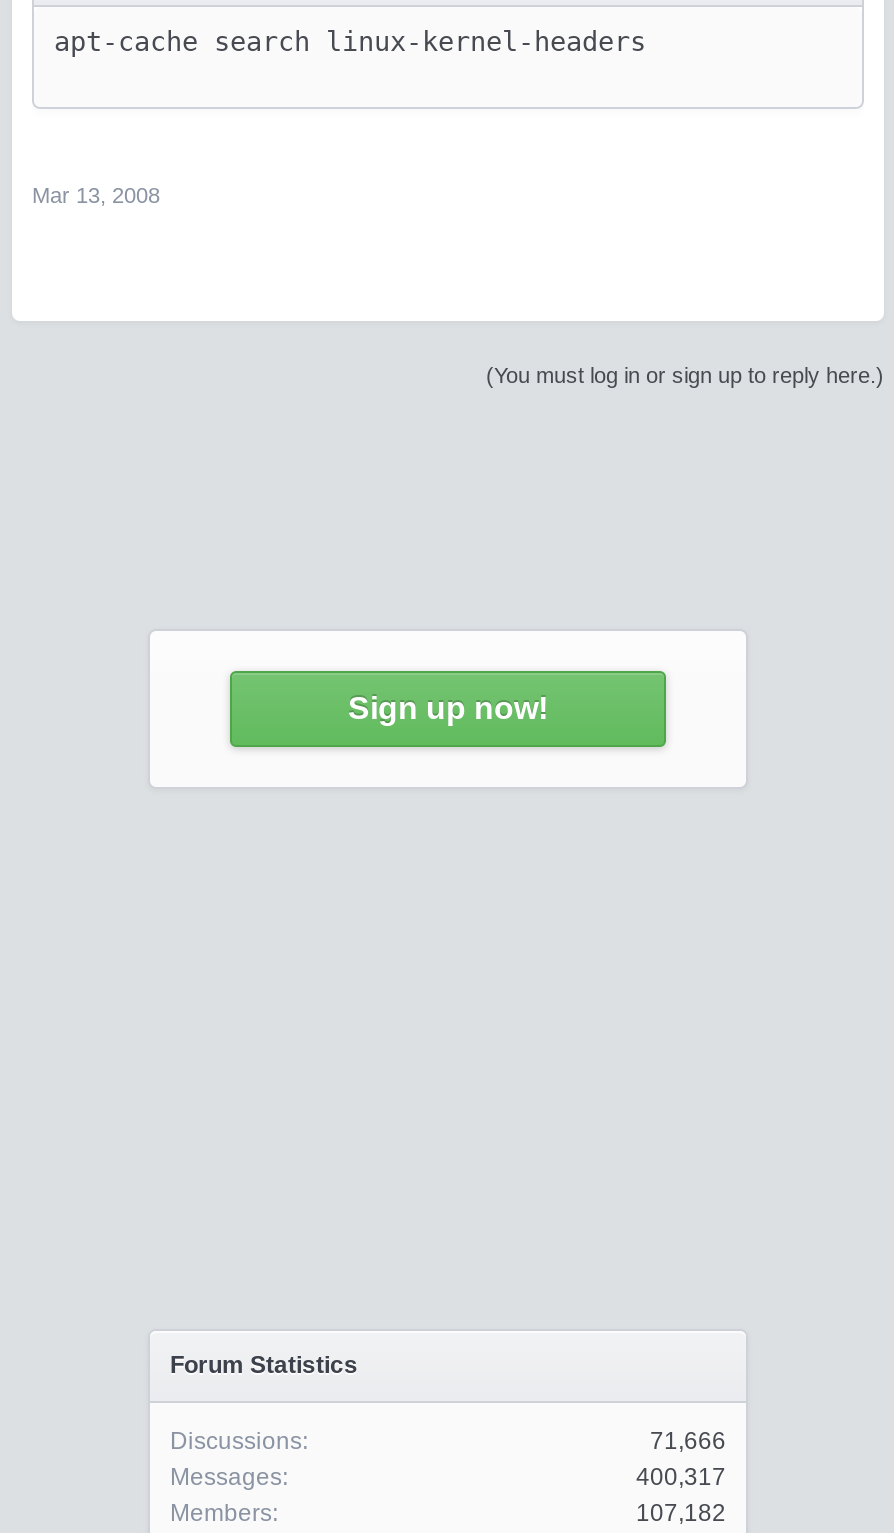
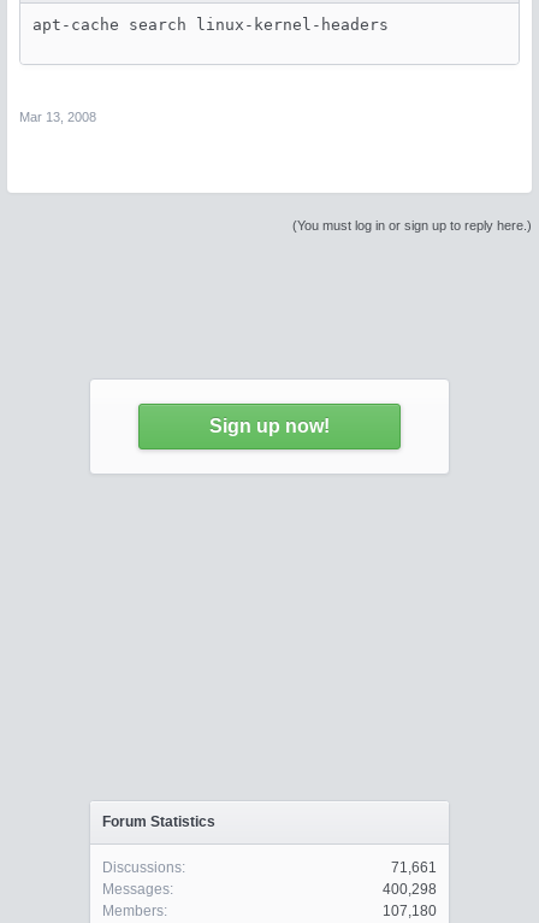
[650,1427,726,1455] 71,666 -> [391,859,437,876] 71,661
[636,1463,726,1491] 400,317 -> [383,881,437,898] 400,298
[636,1499,726,1527] 107,182 -> [383,903,437,919] 107,180

